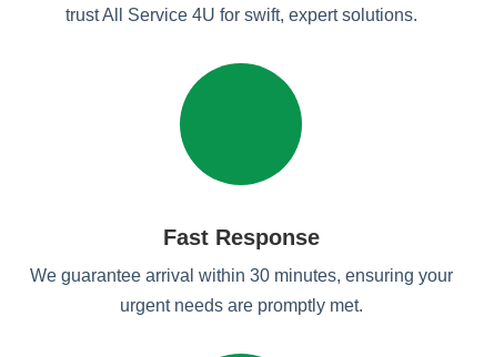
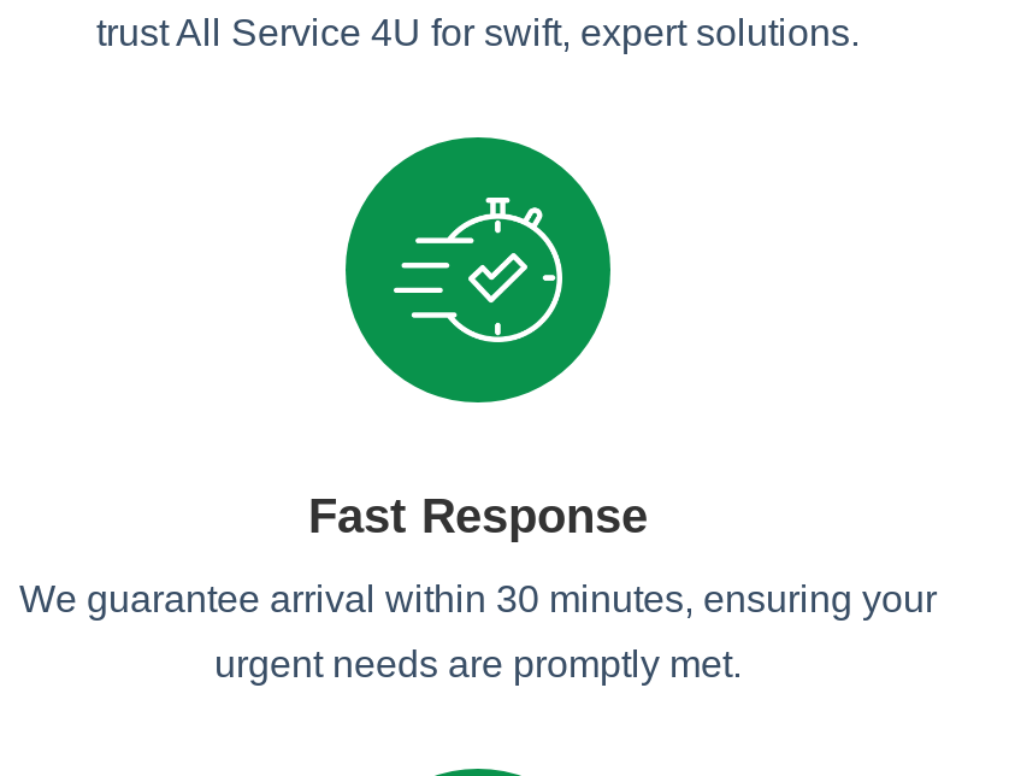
none -> [391,195,565,345] [image]

